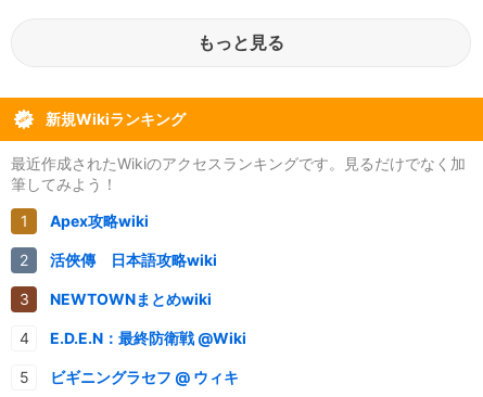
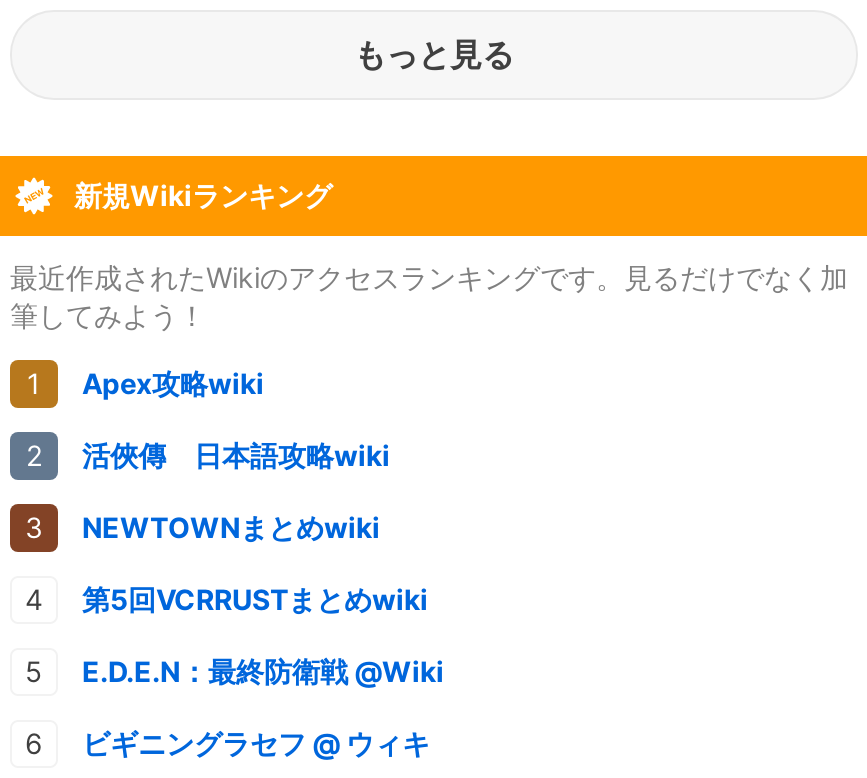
none -> [82,582,428,616] 第5回VCRRUSTまとめwiki

